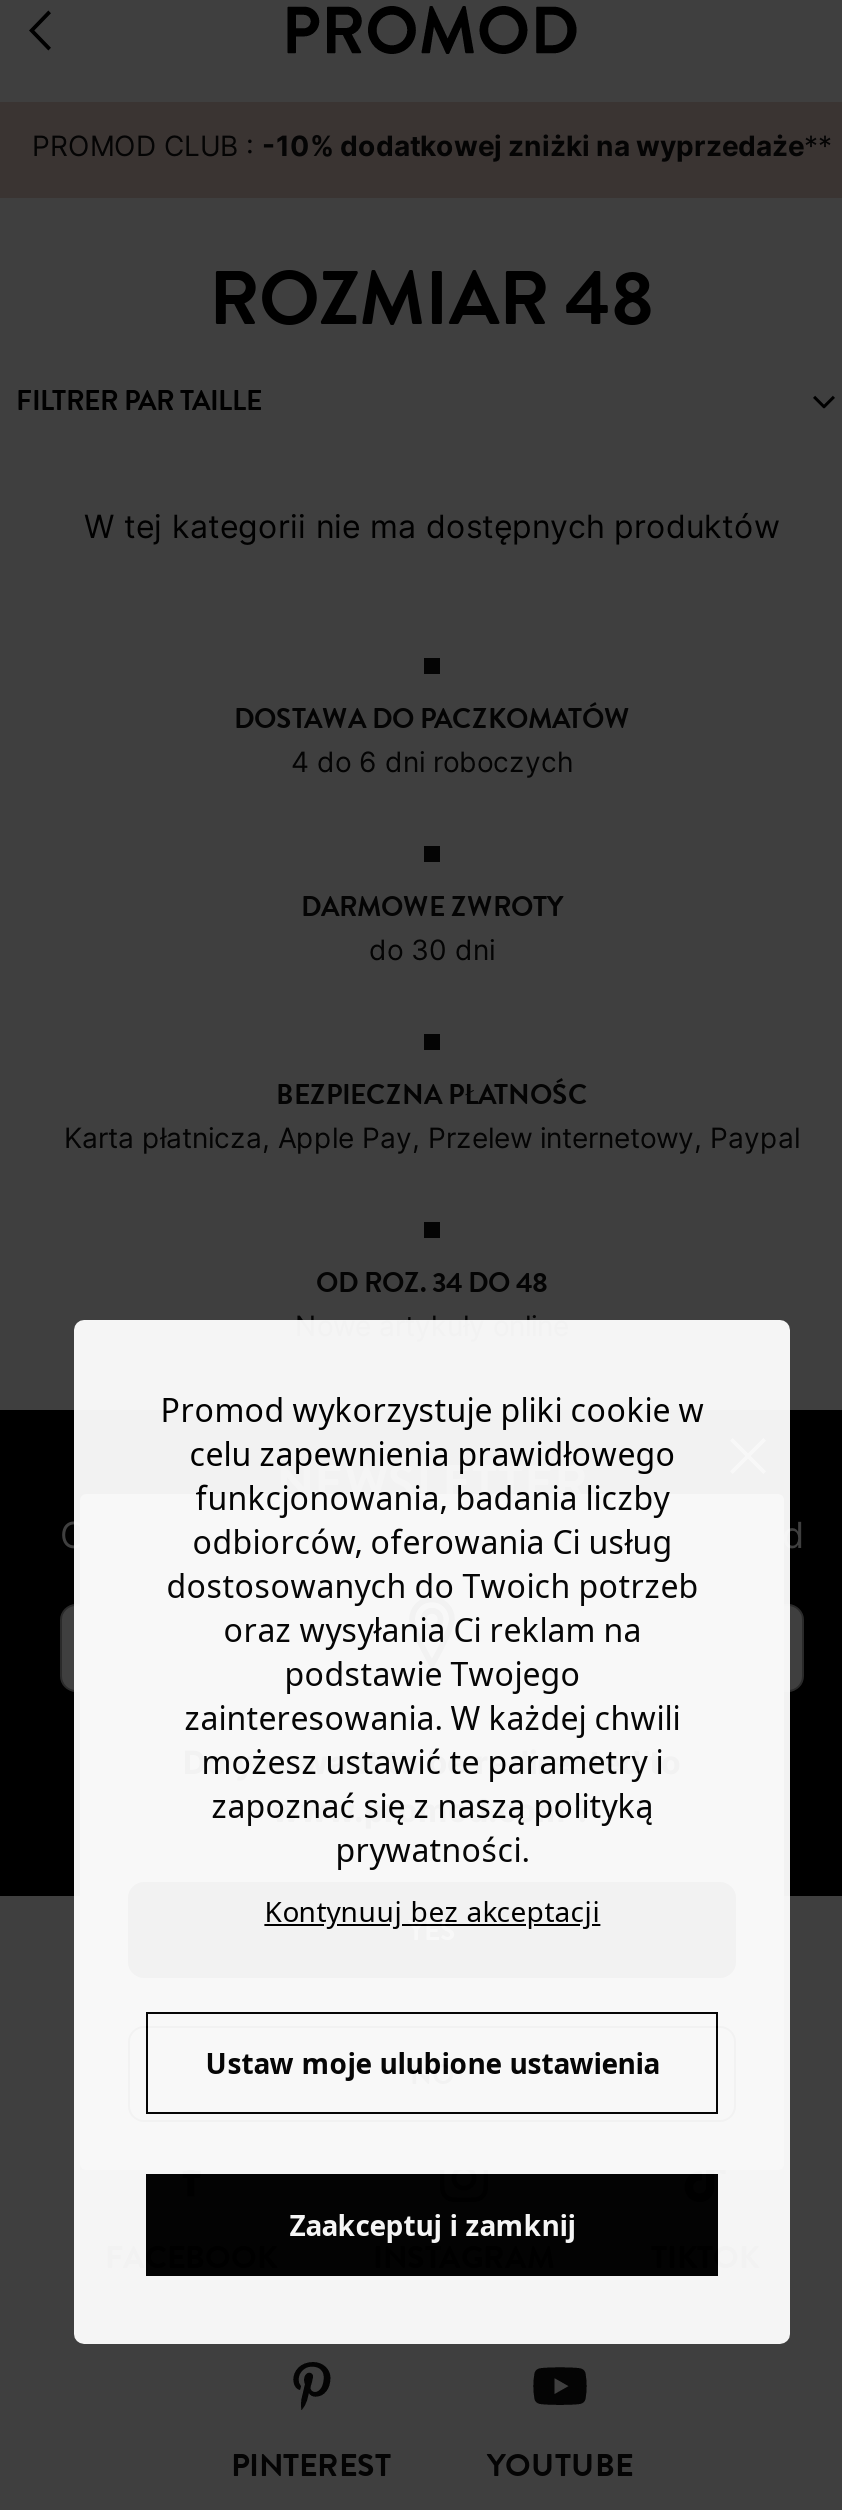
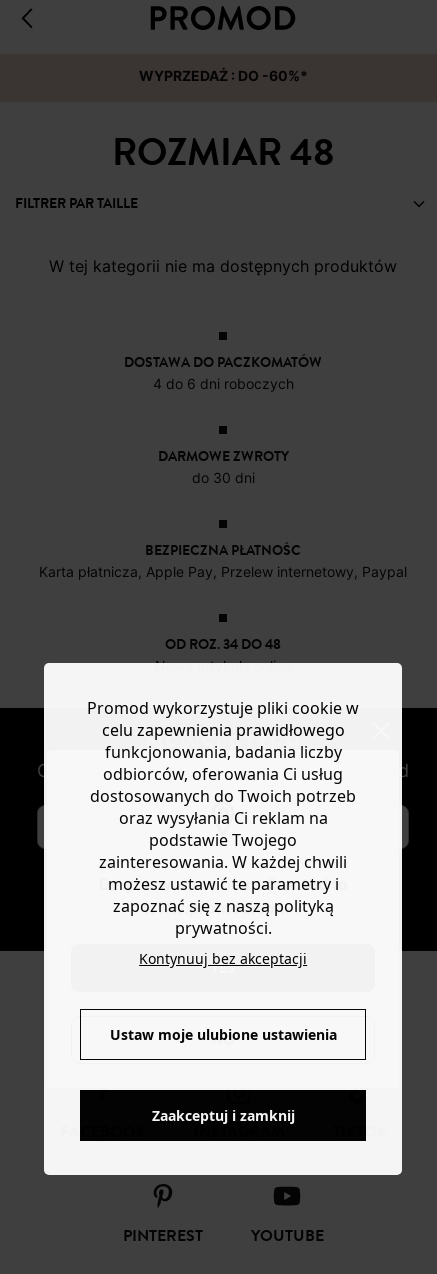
[50,128,832,162] PROMOD CLUB : -10% dodatkowej zniżki na wyprzedaże** -> [153,67,307,84] WYPRZEDAŻ : DO -60%*

